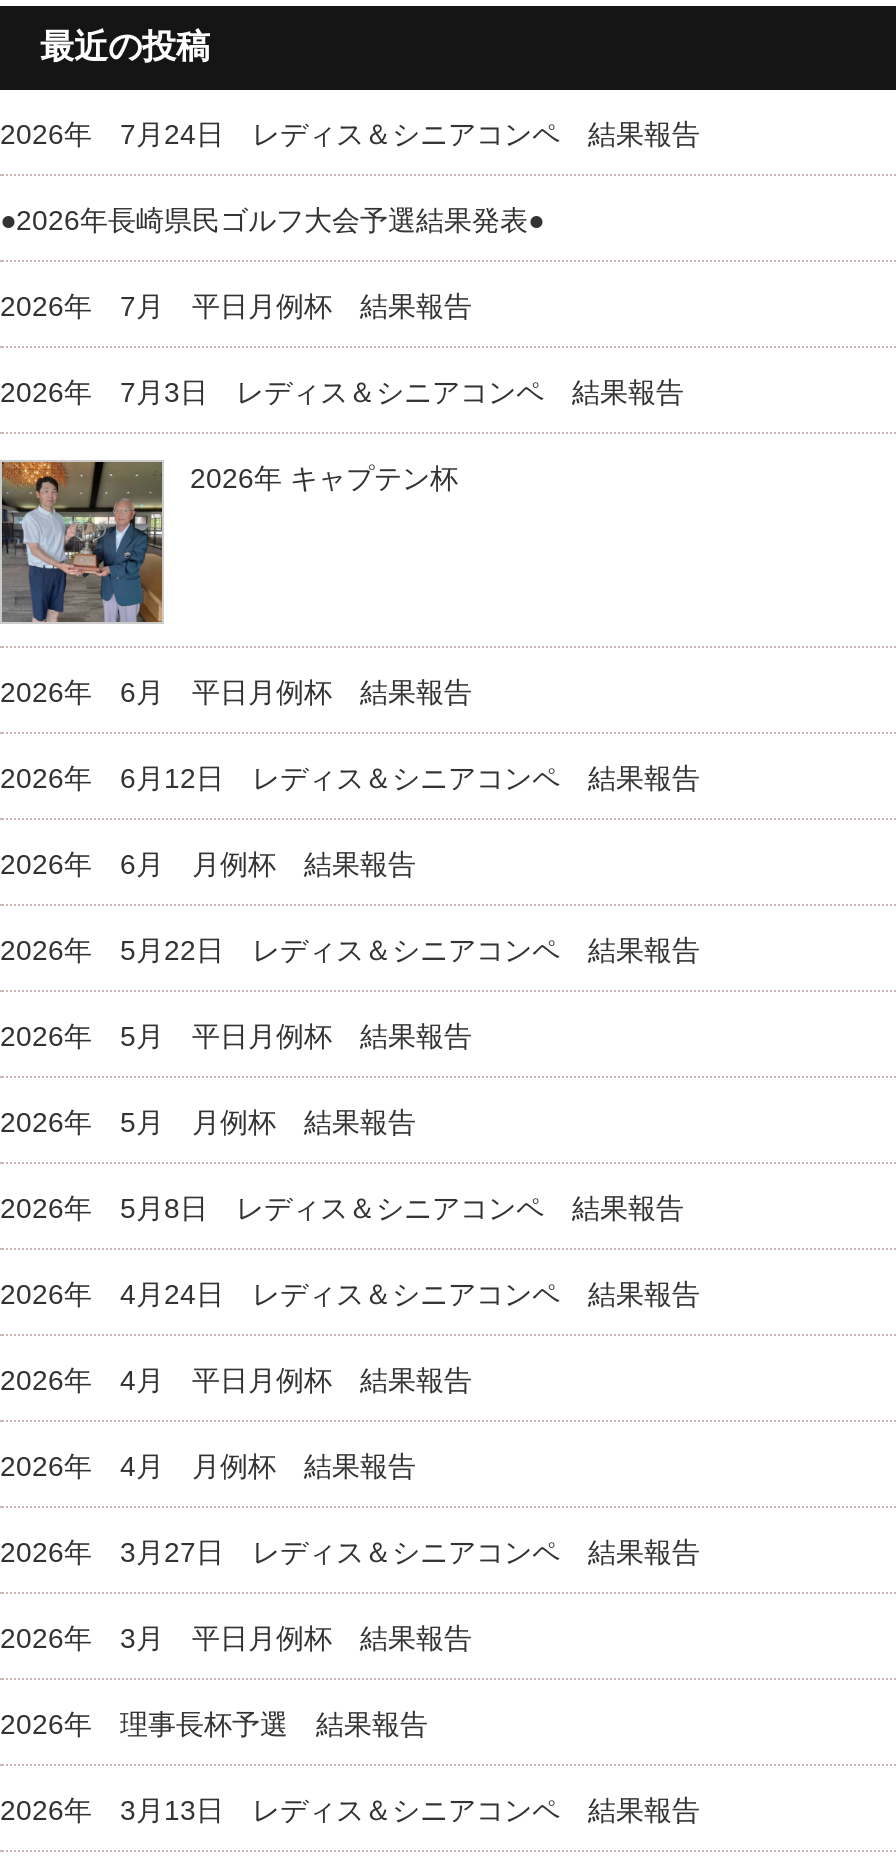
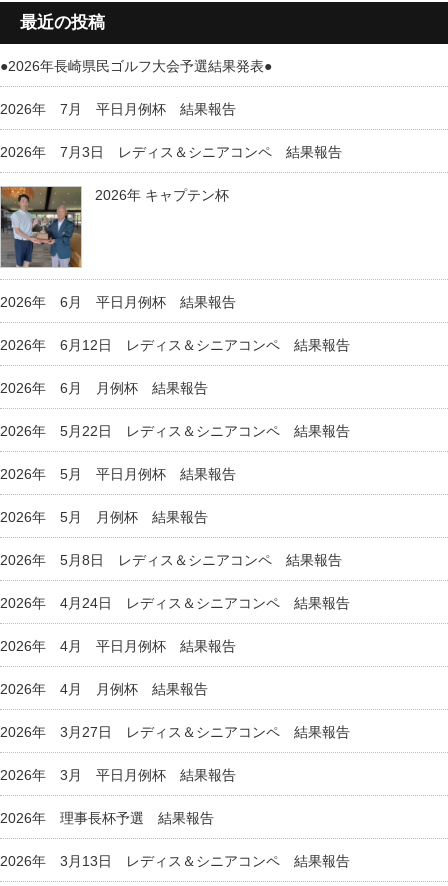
[0,118,700,150] 2026年 7月24日 レディス＆シニアコンペ 結果報告 -> none

